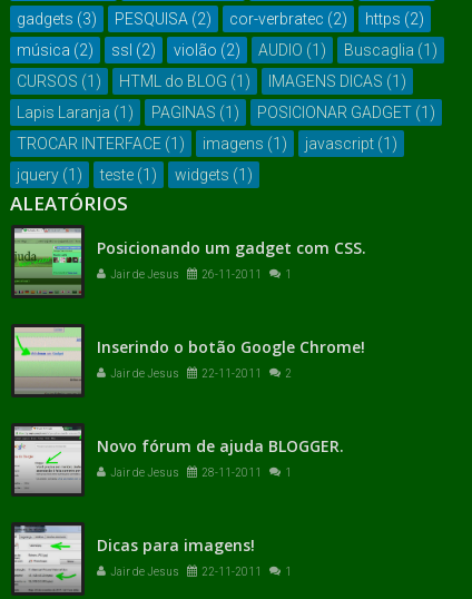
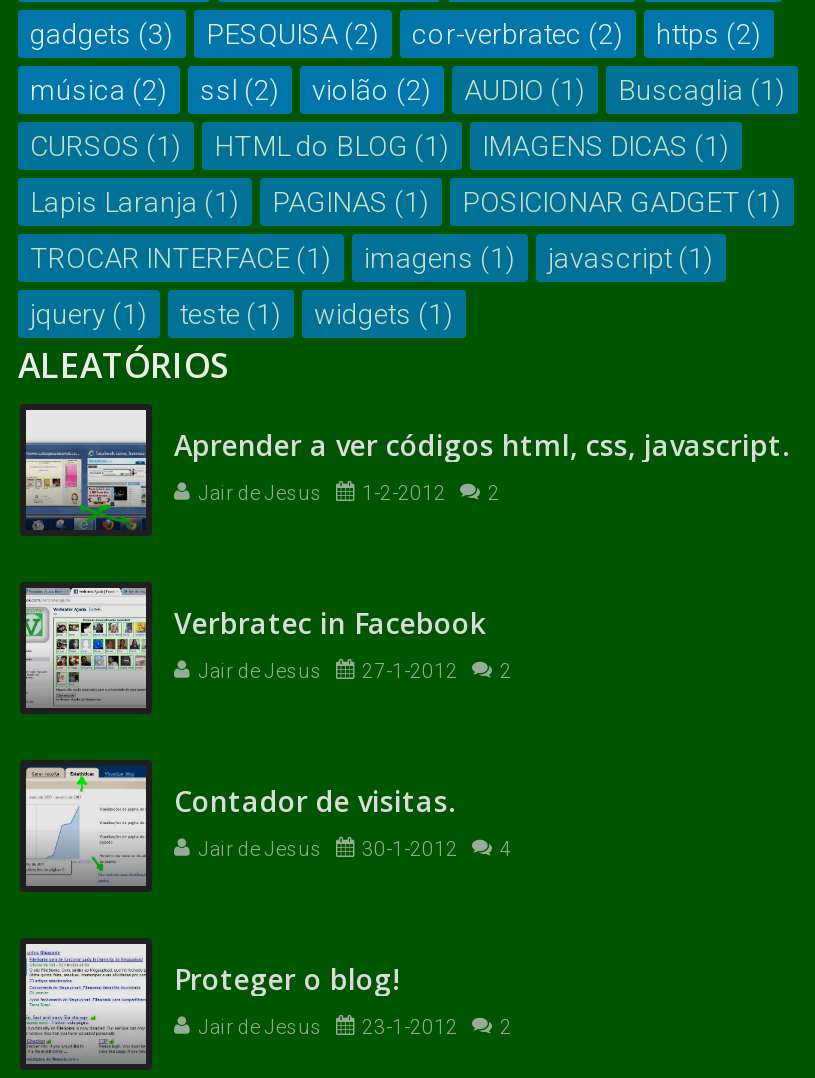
[13,227,366,295] [image] | Posicionando um gadget com CSS. -> [24,410,790,530] [image] | Aprender a ver códigos html, css, javascript.
[201,268,292,281] 26-11-2011 | 1 -> [362,482,500,504] 1-2-2012 | 2
[13,327,365,386] [image] | Inserindo o botão Google Chrome! -> [24,588,486,694] [image] | Verbratec in Facebook
[110,367,292,380] Jair de Jesus 22-11-2011 2 -> [198,660,512,682] Jair de Jesus 27-1-2012 2
[14,425,344,485] [image] | Novo fórum de ajuda BLOGGER. -> [26,766,456,874] [image] | Contador de visitas.
[201,467,292,479] 28-11-2011 | 1 -> [362,838,512,860] 30-1-2012 | 4
[14,526,255,583] [image] | Dicas para imagens! -> [26,942,400,1048] [image] | Proteger o blog!
[201,566,262,578] 22-11-2011 -> [362,1016,458,1038] 23-1-2012
[285,566,292,578] 1 -> [500,1016,512,1038] 2

